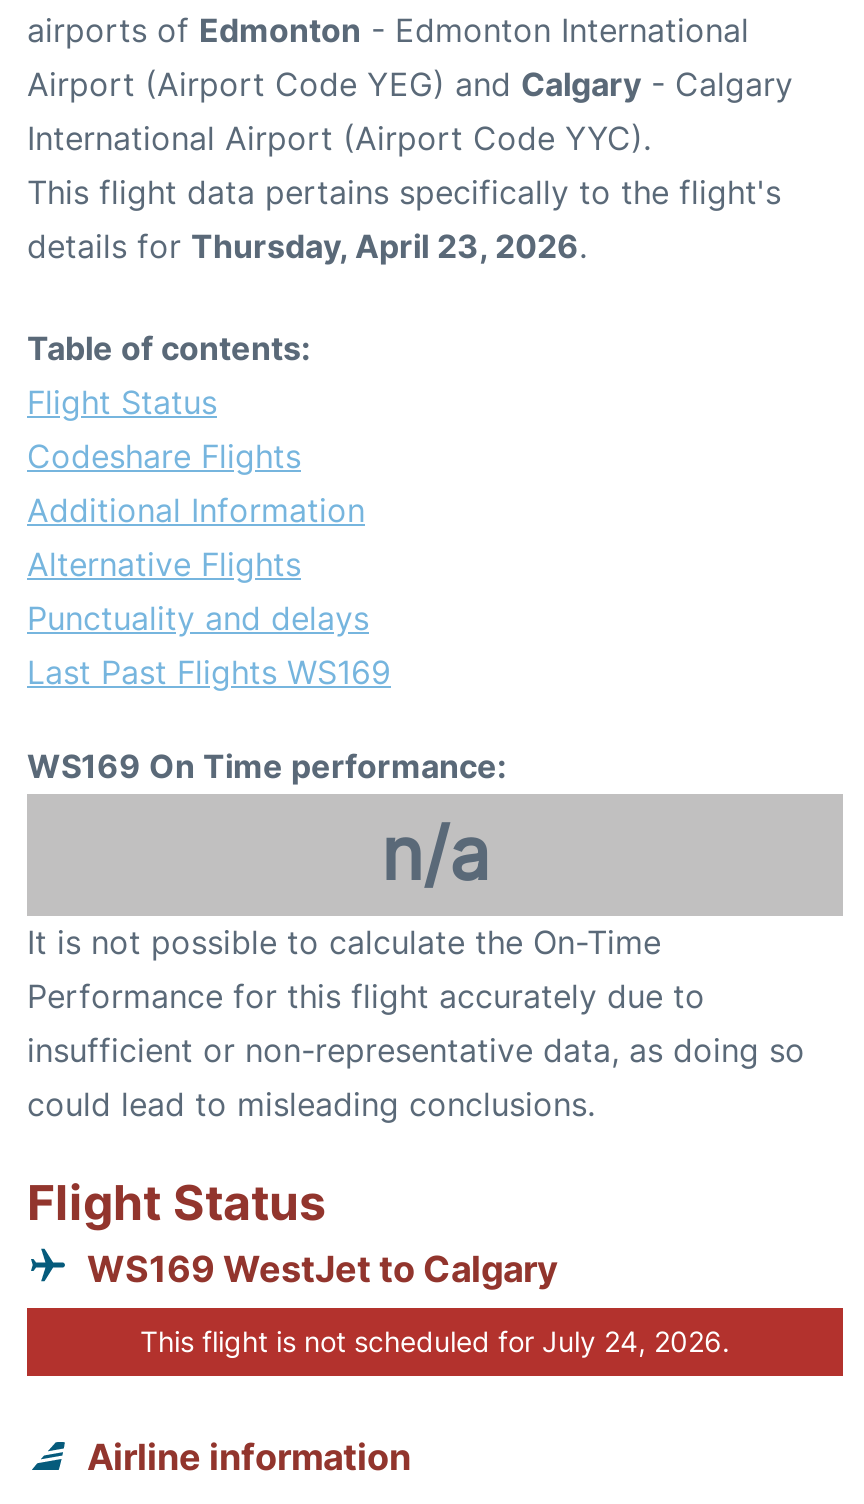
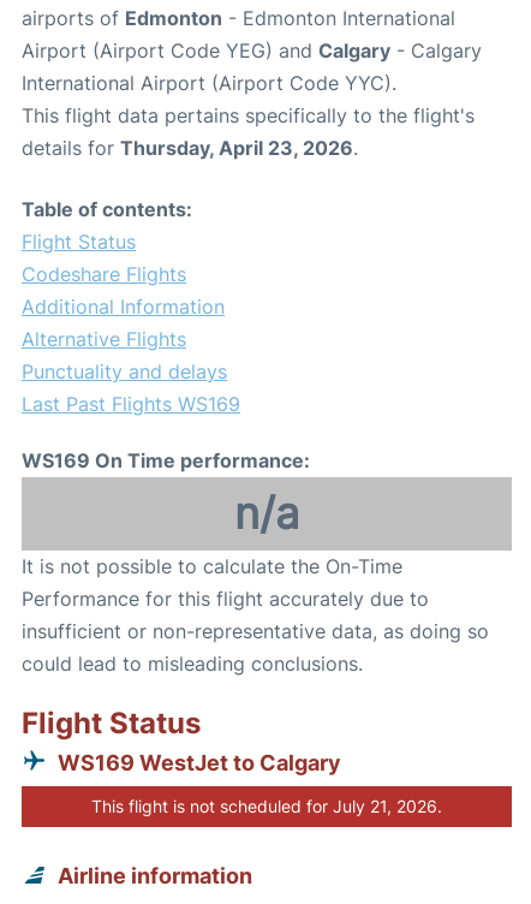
[140,1323,730,1357] This flight is not scheduled for July 24, 2026. -> [91,795,442,816] This flight is not scheduled for July 21, 2026.

